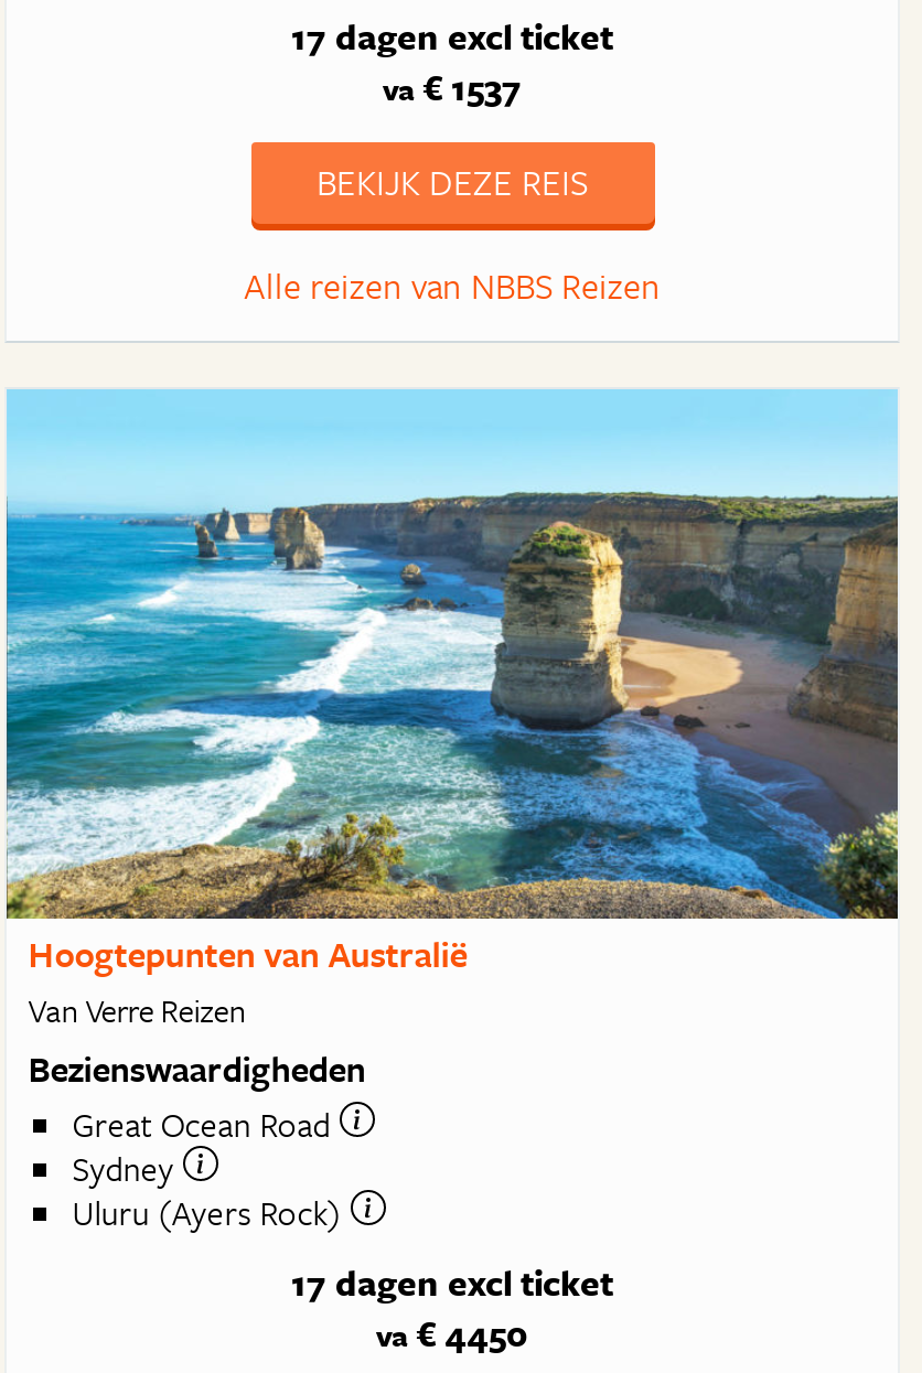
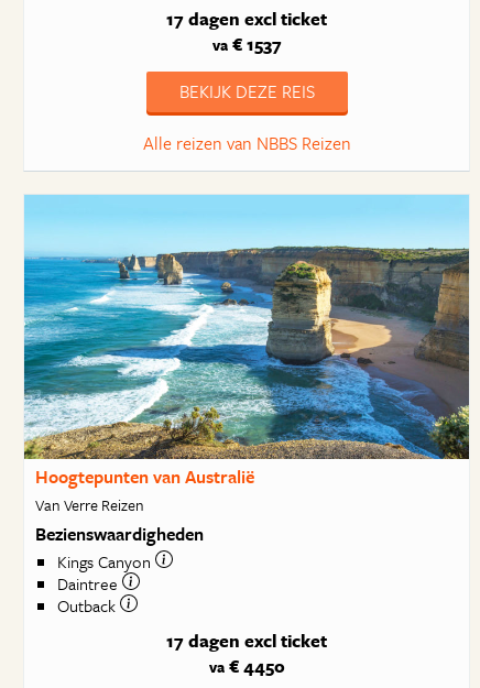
[72,1100,350,1237] Great Ocean Road | Sydney | Uluru (Ayers Rock) -> [57,550,155,618] Kings Canyon | Daintree | Outback

